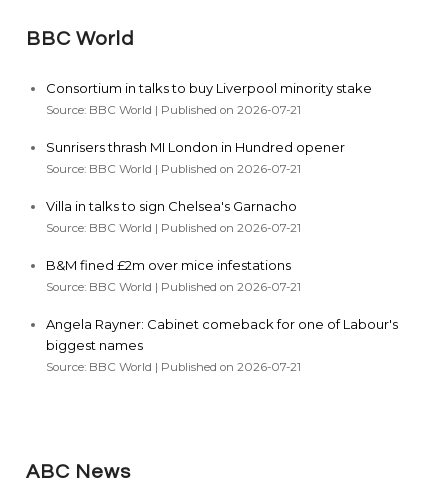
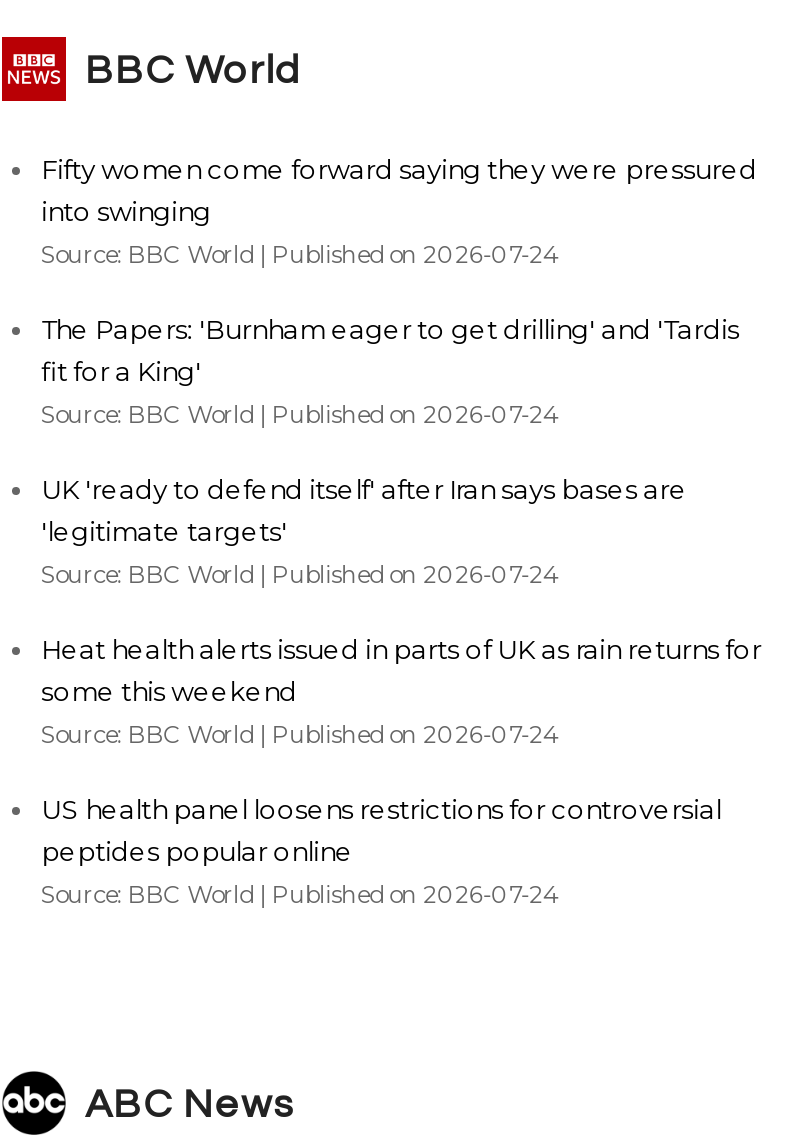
[46,80,372,117] Consortium in talks to buy Liverpool minority stake | Source: BBC World Published on 2026-07-21 -> [41,153,757,269] Fifty women come forward saying they were pressured | into swinging | Source: BBC World Published on 2026-07-24
[46,139,345,176] Sunrisers thrash MI London in Hundred opener | Source: BBC World Published on 2026-07-21 -> [41,313,739,429] The Papers: 'Burnham eager to get drilling' and 'Tardis | fit for a King' | Source: BBC World Published on 2026-07-24
[46,198,301,235] Villa in talks to sign Chelsea's Garnacho | Source: BBC World Published on 2026-07-21 -> [41,473,687,589] UK 'ready to defend itself' after Iran says bases are | 'legitimate targets' | Source: BBC World Published on 2026-07-24
[46,257,301,294] B&M fined £2m over mice infestations | Source: BBC World Published on 2026-07-21 -> [41,633,761,749] Heat health alerts issued in parts of UK as rain returns for | some this weekend | Source: BBC World Published on 2026-07-24
[46,316,398,374] Angela Rayner: Cabinet comeback for one of Labour's | biggest names | Source: BBC World Published on 2026-07-21 -> [41,793,721,909] US health panel loosens restrictions for controversial | peptides popular online | Source: BBC World Published on 2026-07-24

